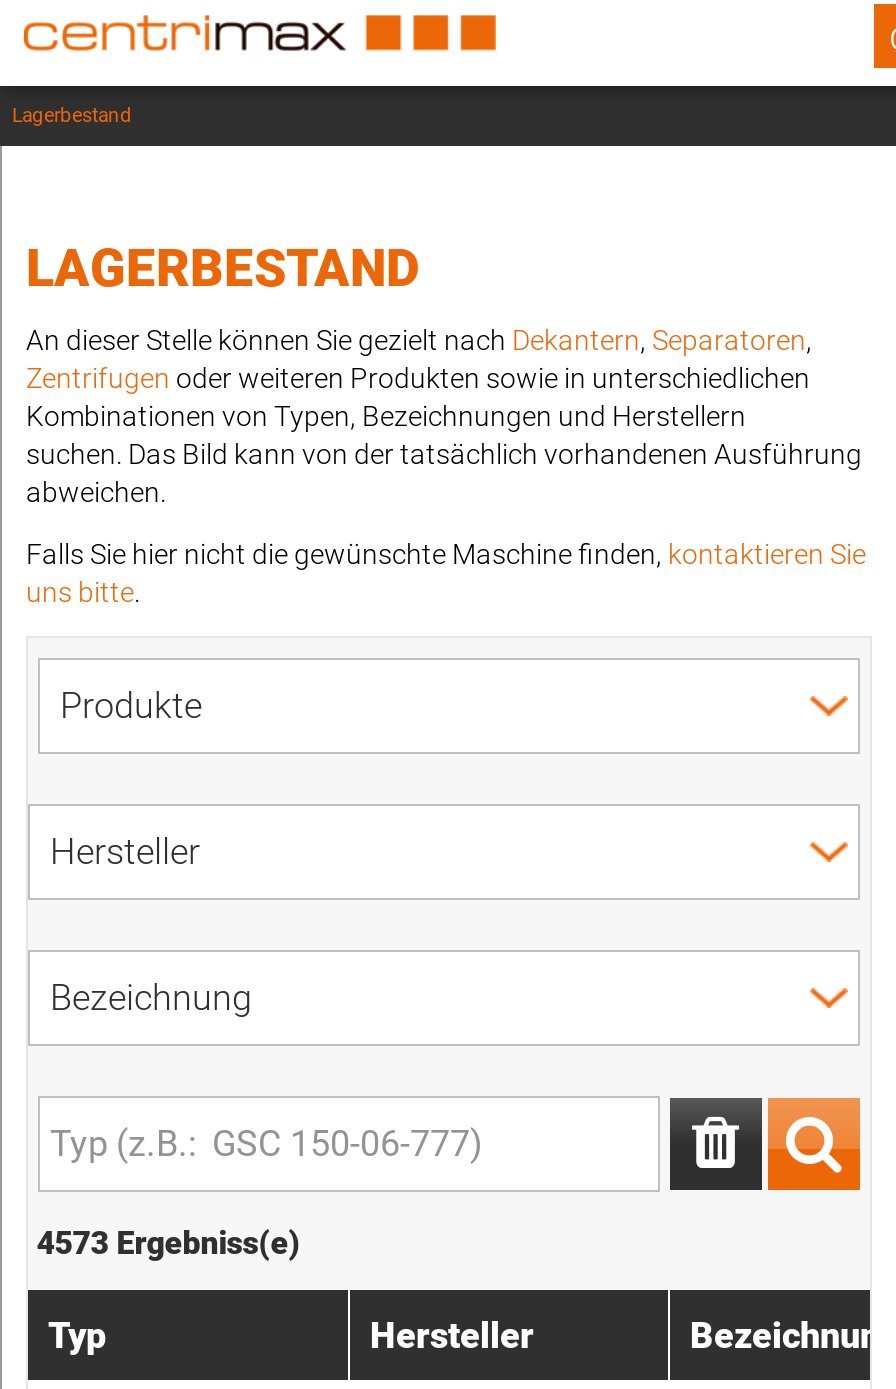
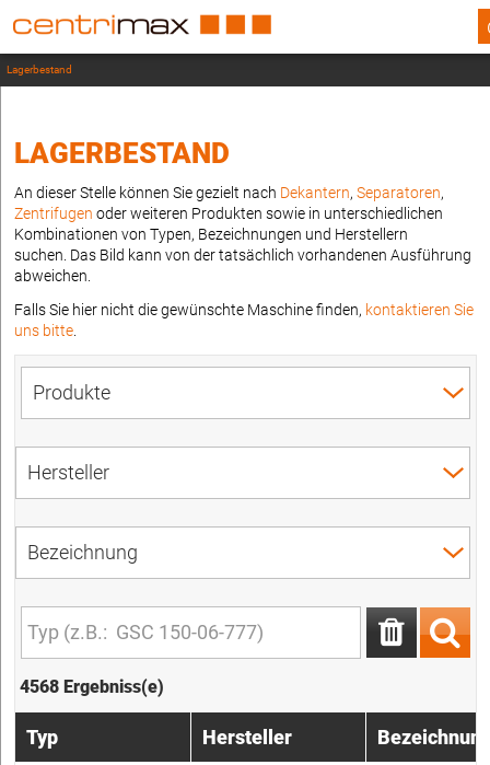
[36,1224,300,1262] 4573 Ergebniss(e) -> [20,676,164,697] 4568 Ergebniss(e)

